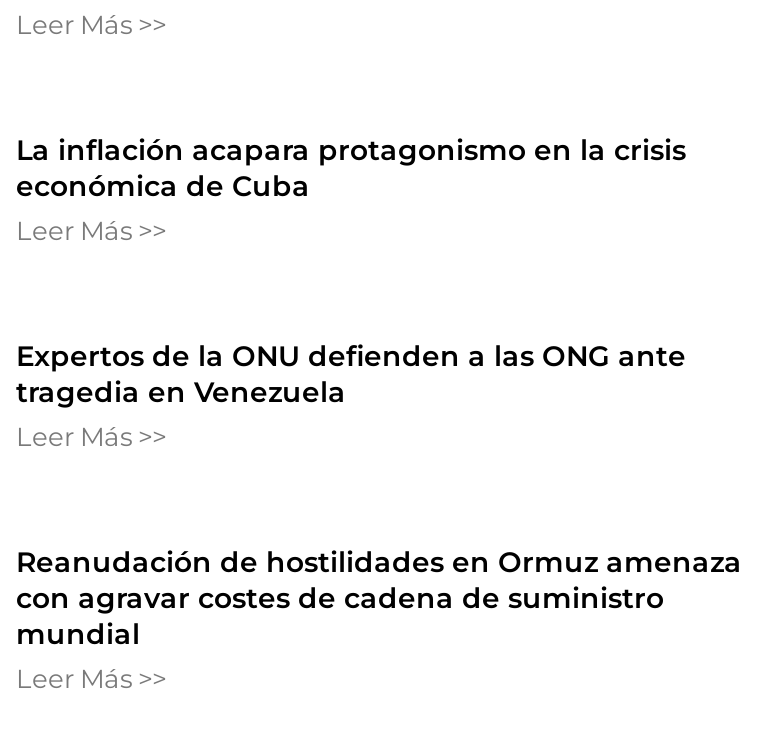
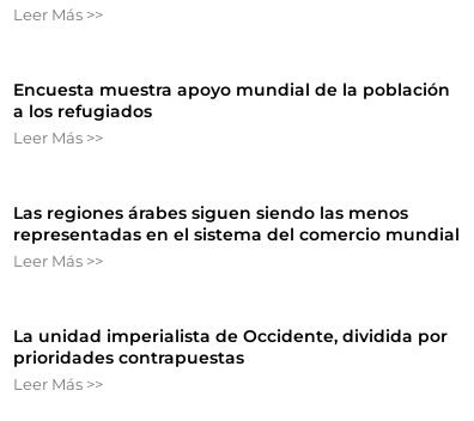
[16,131,686,203] La inflación acapara protagonismo en la crisis | económica de Cuba -> [13,78,450,121] Encuesta muestra apoyo mundial de la población | a los refugiados
[16,337,686,409] Expertos de la ONU defienden a las ONG ante | tragedia en Venezuela -> [13,202,460,245] Las regiones árabes siguen siendo las menos | representadas en el sistema del comercio mundial
[16,543,742,651] Reanudación de hostilidades en Ormuz amenaza | con agravar costes de cadena de suministro | mundial -> [13,325,448,368] La unidad imperialista de Occidente, dividida por | prioridades contrapuestas

